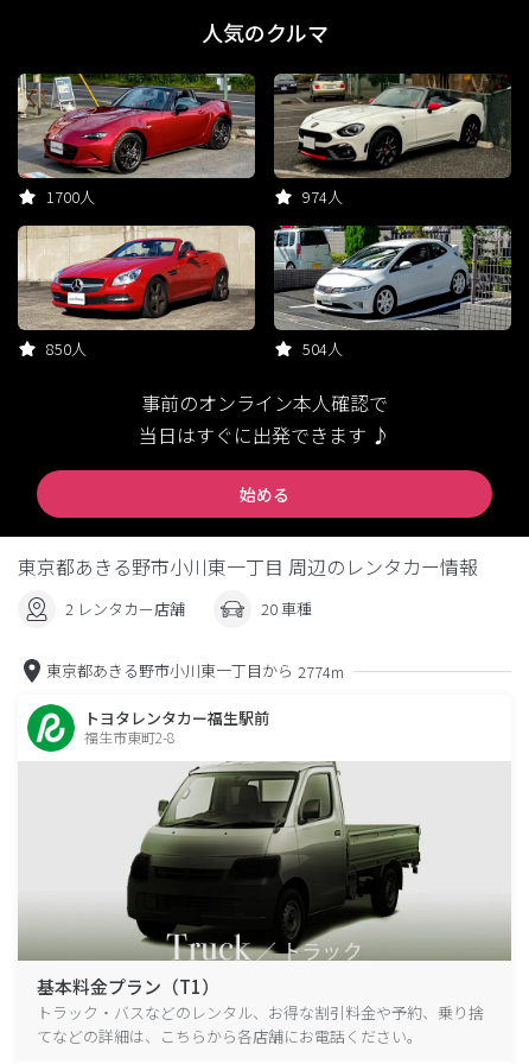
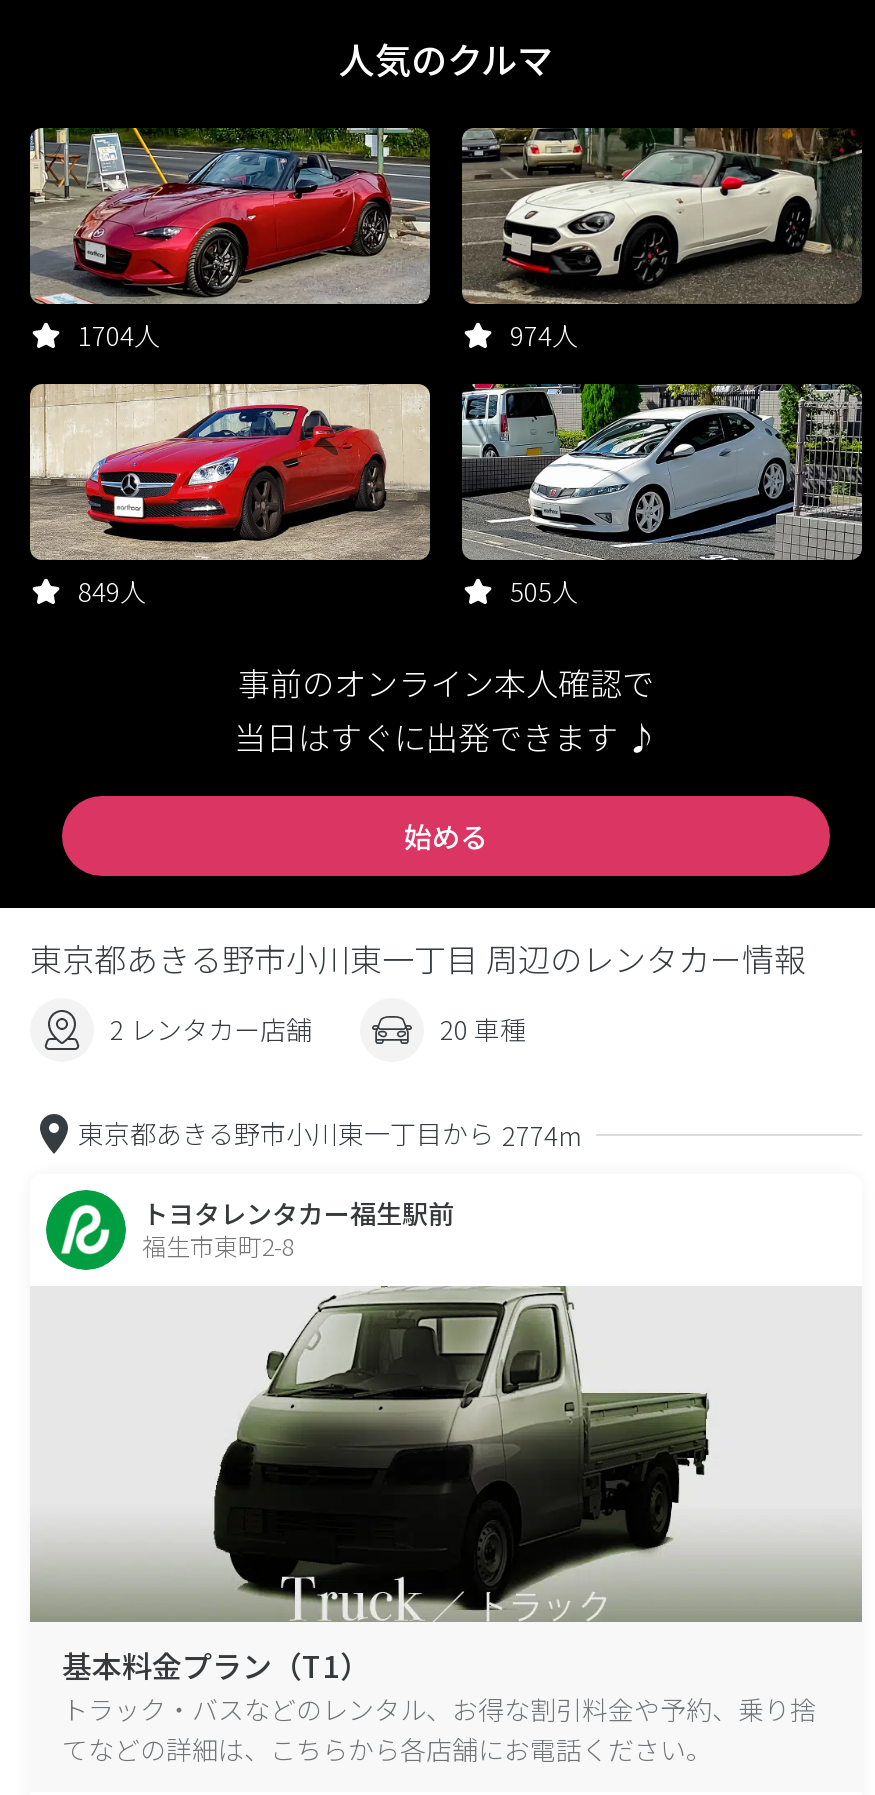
[46,185,95,208] 1700人 -> [78,316,160,354] 1704人
[46,337,87,360] 850人 -> [78,572,146,610] 849人
[302,337,343,360] 504人 -> [510,572,578,610] 505人

